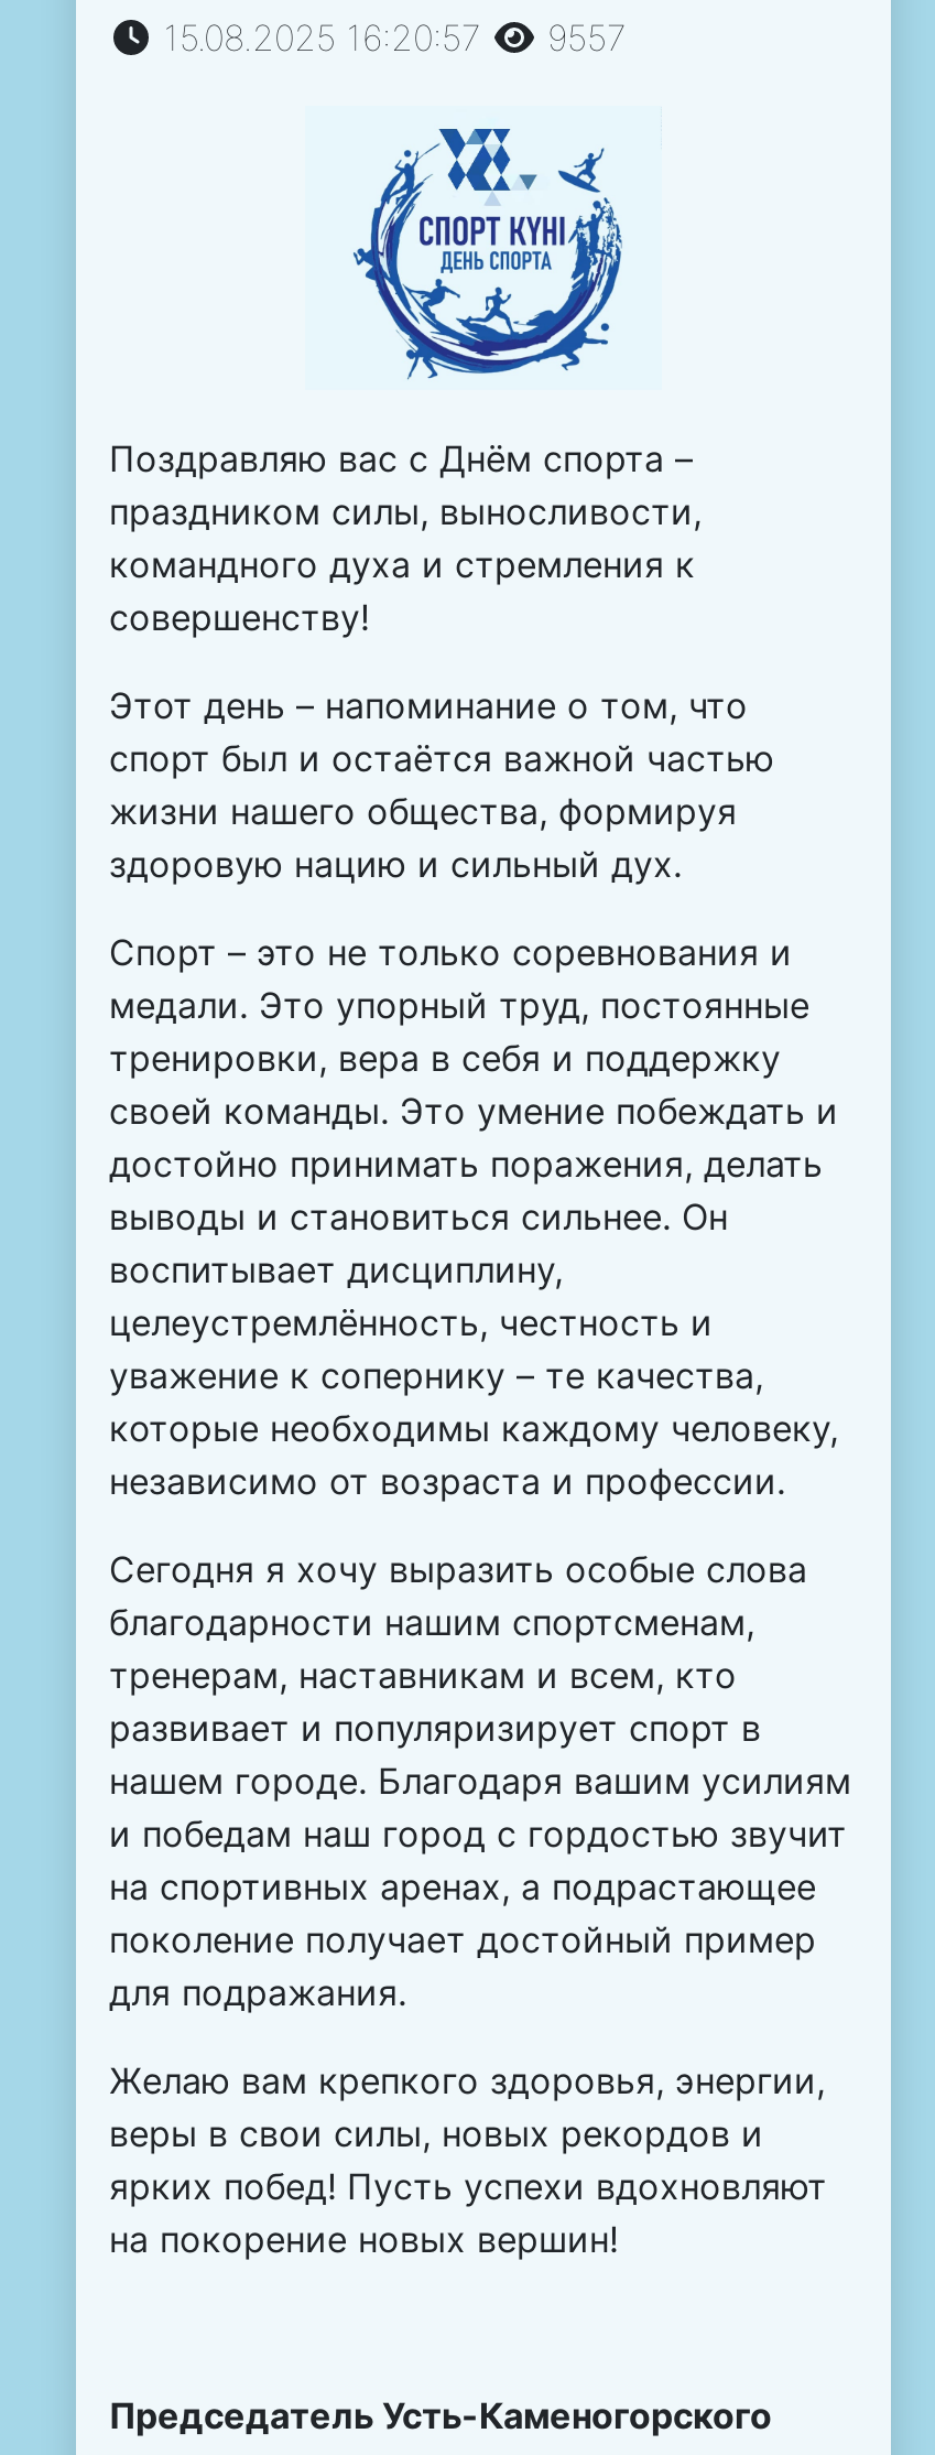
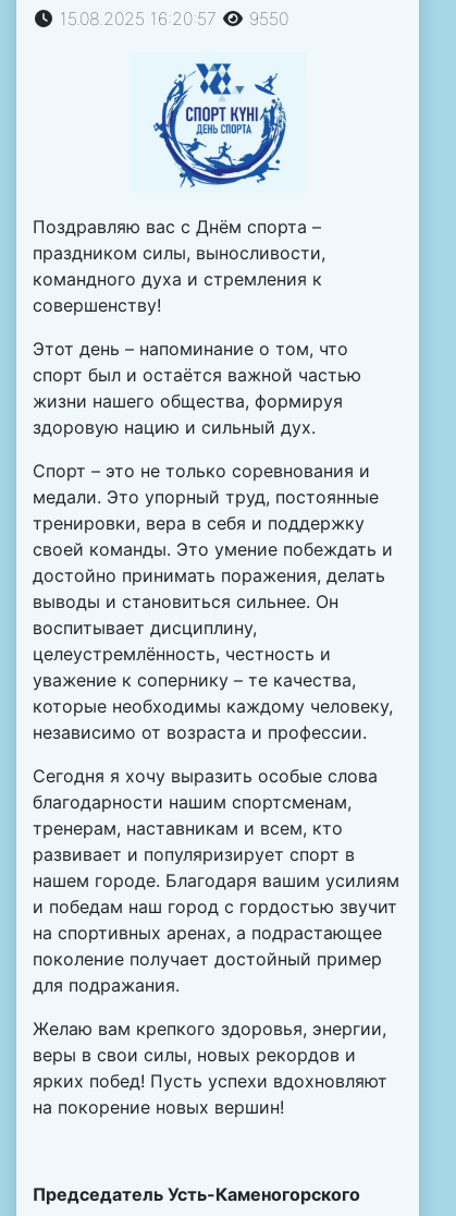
[153,16,627,60] 15.08.2025 16:20:57 9557 -> [54,8,288,30] 15.08.2025 16:20:57 9550

